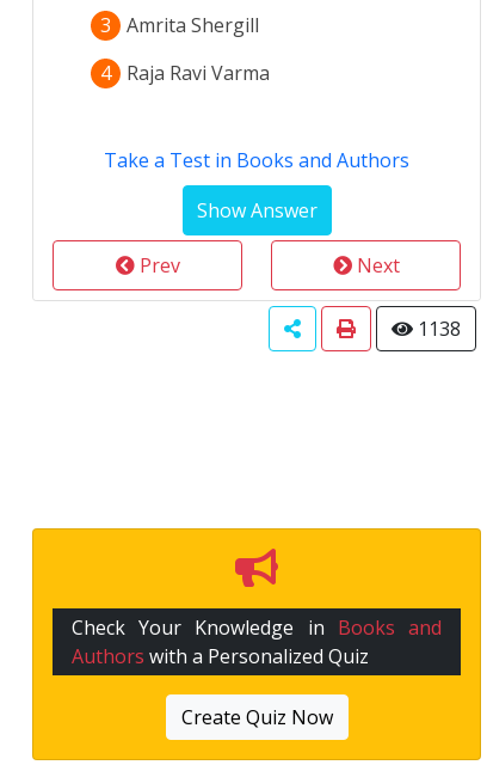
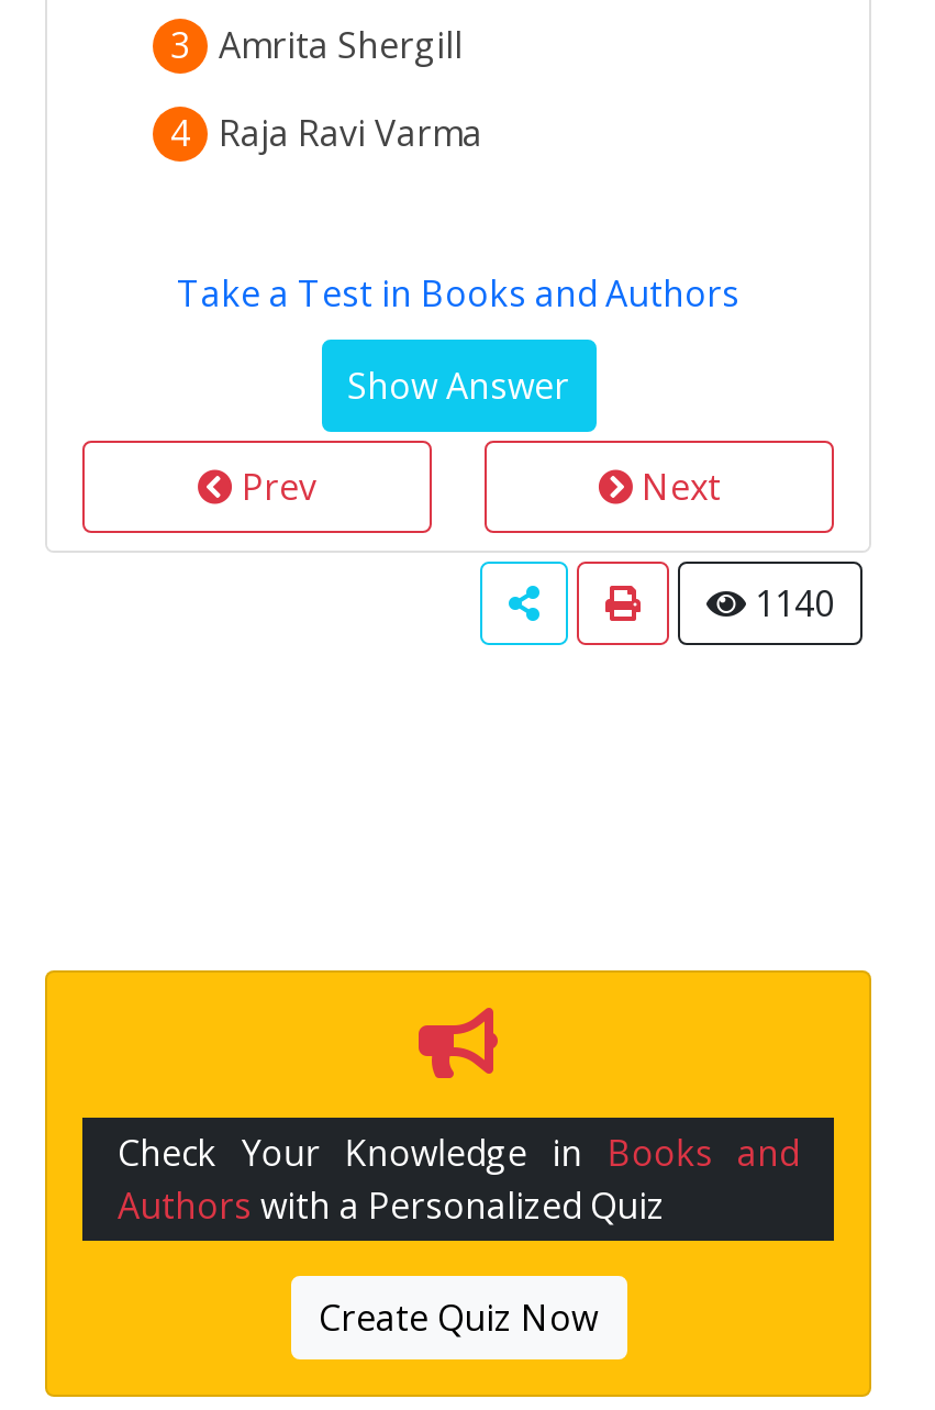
[413,316,461,342] 1138 -> [746,580,834,628] 1140

